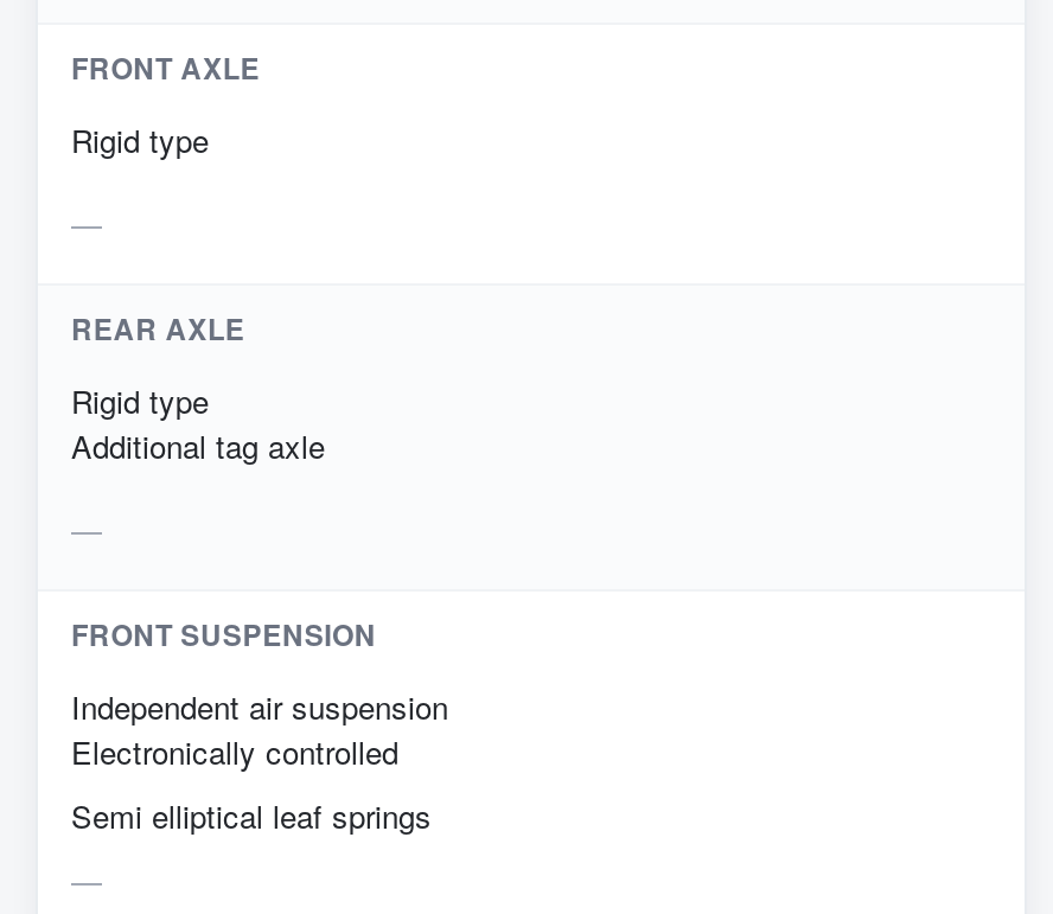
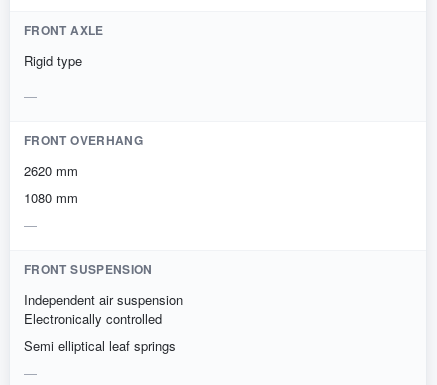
[71,307,245,350] REAR AXLE -> [24,131,143,149] FRONT OVERHANG
[71,378,325,468] Rigid type | Additional tag axle -> [24,161,78,207] 2620 mm | 1080 mm

